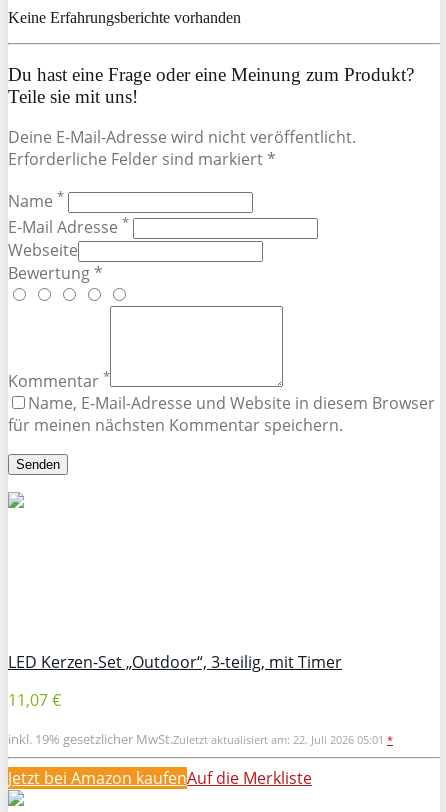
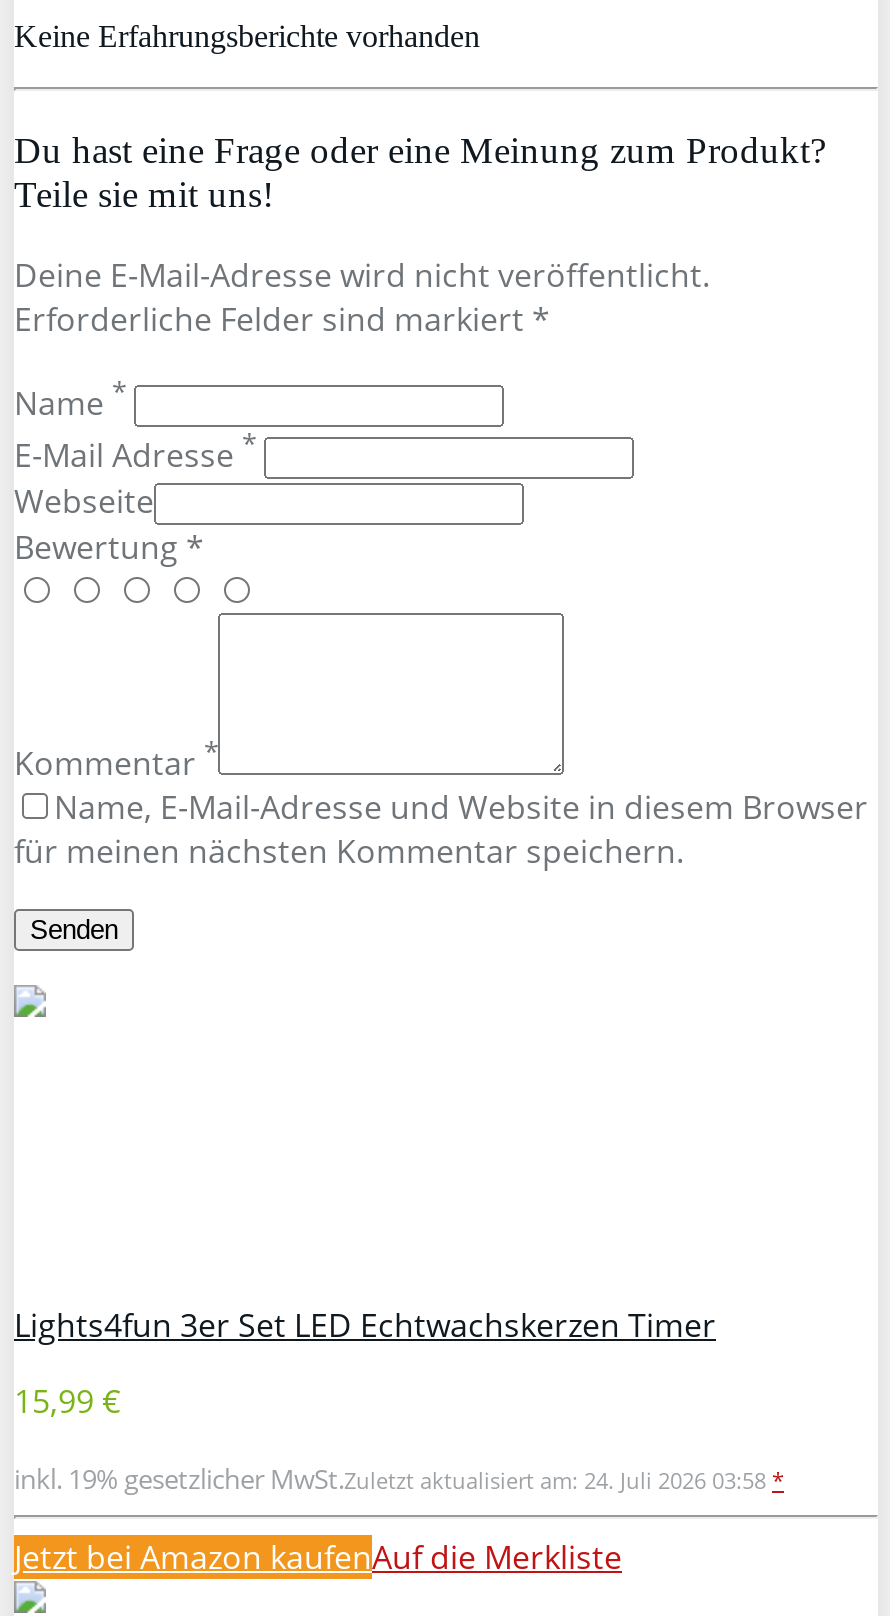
[8,651,342,673] LED Kerzen-Set „Outdoor“, 3-teilig, mit Timer -> [14,1303,716,1347] Lights4fun 3er Set LED Echtwachskerzen Timer
[8,689,65,711] 11,07 € -> [14,1379,120,1423] 15,99 €
[8,730,393,748] inkl. 19% gesetzlicher MwSt.Zuletzt aktualisiert am: 22. Juli 2026 05:01 * -> [14,1461,784,1497] inkl. 19% gesetzlicher MwSt.Zuletzt aktualisiert am: 24. Juli 2026 03:58 *

